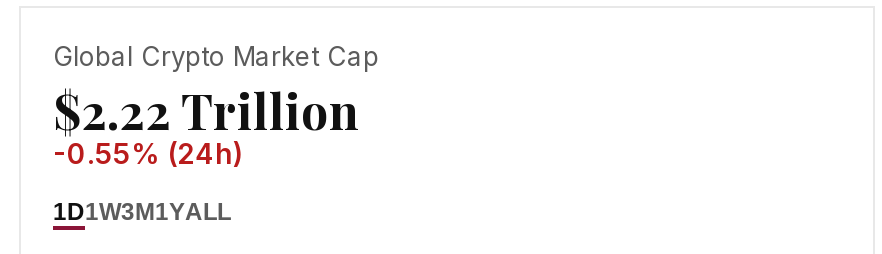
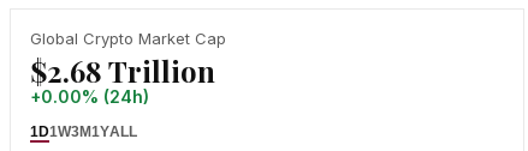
[53,78,359,142] $2.22 Trillion -> [30,52,215,90] $2.68 Trillion
[53,136,243,170] -0.55% (24h) -> [30,86,149,107] +0.00% (24h)

